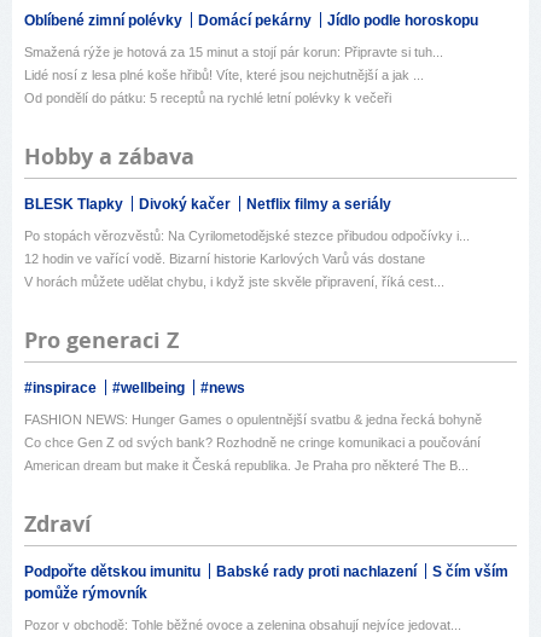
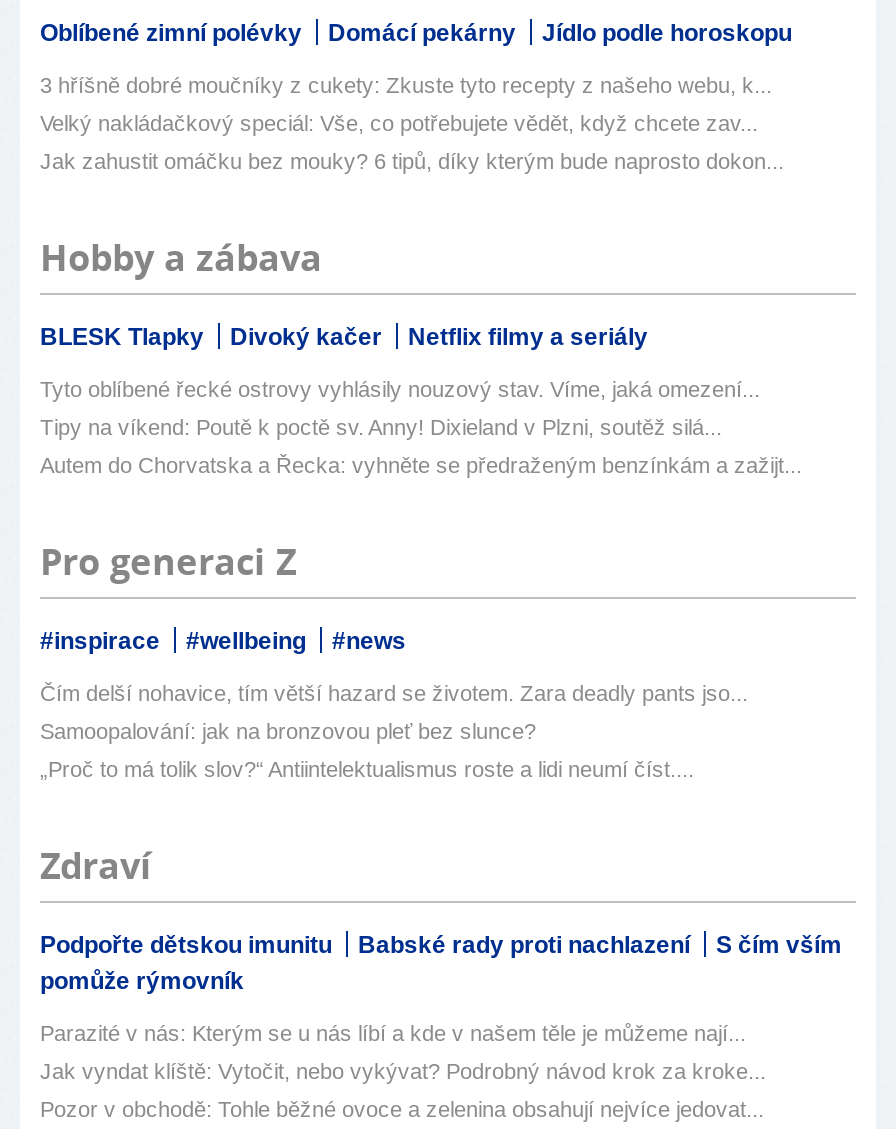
[24,44,443,59] Smažená rýže je hotová za 15 minut a stojí pár korun: Připravte si tuh... -> [40,72,772,96] 3 hříšně dobré moučníky z cukety: Zkuste tyto recepty z našeho webu, k...
[24,67,424,82] Lidé nosí z lesa plné koše hřibů! Víte, které jsou nejchutnější a jak ... -> [40,110,758,134] Velký nakládačkový speciál: Vše, co potřebujete vědět, když chcete zav...
[24,90,391,105] Od pondělí do pátku: 5 receptů na rychlé letní polévky k večeři -> [40,148,784,172] Jak zahustit omáčku bez mouky? 6 tipů, díky kterým bude naprosto dokon...
[24,228,470,243] Po stopách věrozvěstů: Na Cyrilometodějské stezce přibudou odpočívky i... -> [40,376,760,400] Tyto oblíbené řecké ostrovy vyhlásily nouzový stav. Víme, jaká omezení...
[24,251,425,266] 12 hodin ve vařící vodě. Bizarní historie Karlových Varů vás dostane -> [40,414,722,438] Tipy na víkend: Poutě k poctě sv. Anny! Dixieland v Plzni, soutěž silá...
[24,274,444,289] V horách můžete udělat chybu, i když jste skvěle připravení, říká cest... -> [40,452,802,476] Autem do Chorvatska a Řecka: vyhněte se předraženým benzínkám a zažijt...
[24,412,482,426] FASHION NEWS: Hunger Games o opulentnější svatbu & jedna řecká bohyně -> [40,680,748,704] Čím delší nohavice, tím větší hazard se životem. Zara deadly pants jso...
[24,435,481,449] Co chce Gen Z od svých bank? Rozhodně ne cringe komunikaci a poučování -> [40,718,536,742] Samoopalování: jak na bronzovou pleť bez slunce?
[24,458,469,472] American dream but make it Česká republika. Je Praha pro některé The B... -> [40,756,694,780] „Proč to má tolik slov?“ Antiintelektualismus roste a lidi neumí číst....
none -> [40,1020,766,1082] Parazité v nás: Kterým se u nás líbí a kde v našem těle je můžeme nají... | Jak vyndat klíště: Vytočit, nebo vykývat? Podrobný návod krok za kroke...

